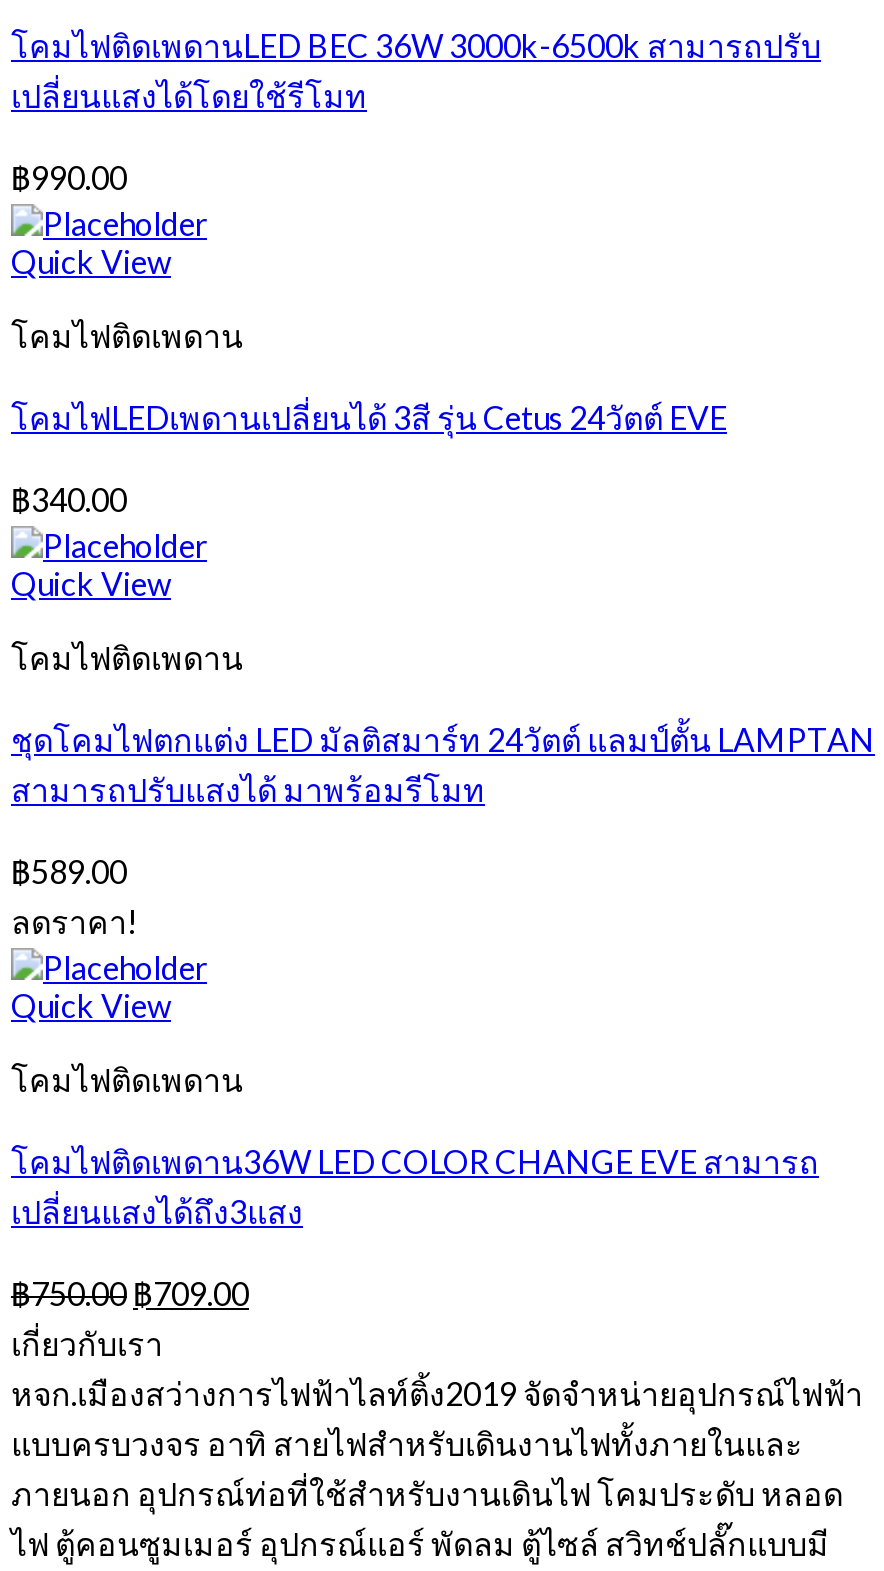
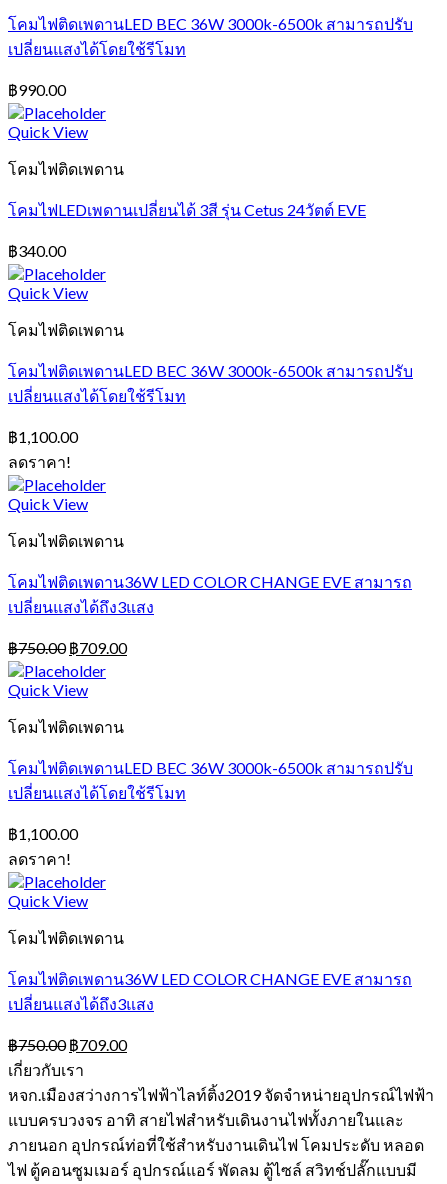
[11,720,875,890] ชุดโคมไฟตกแต่ง LED มัลติสมาร์ท 24วัตต์ แลมป์ตั้น LAMPTAN | สามารถปรับแสงได้ มาพร้อมรีโมท | ฿589.00 -> [8,361,413,843] โคมไฟติดเพดานLED BEC 36W 3000k-6500k สามารถปรับ | เปลี่ยนแสงได้โดยใช้รีโมท | ฿1,100.00 | ลดราคา! | Quick View | โคมไฟติดเพดาน | โคมไฟติดเพดาน36W LED COLOR CHANGE EVE สามารถ | เปลี่ยนแสงได้ถึง3แสง | ฿750.00 ฿709.00 | Quick View | โคมไฟติดเพดาน | โคมไฟติดเพดานLED BEC 36W 3000k-6500k สามารถปรับ | เปลี่ยนแสงได้โดยใช้รีโมท | ฿1,100.00

